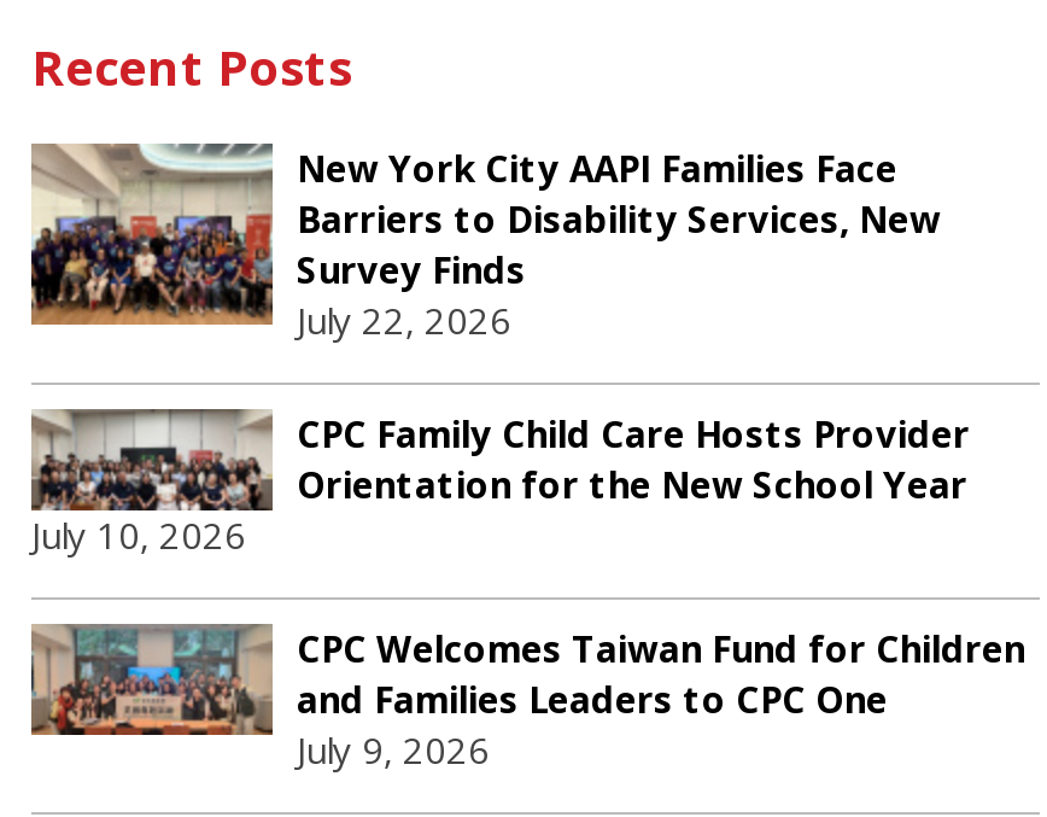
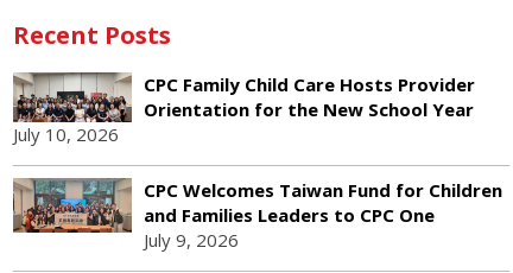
[29,144,941,344] [image] | New York City AAPI Families Face | Barriers to Disability Services, New | Survey Finds | July 22, 2026 -> none

